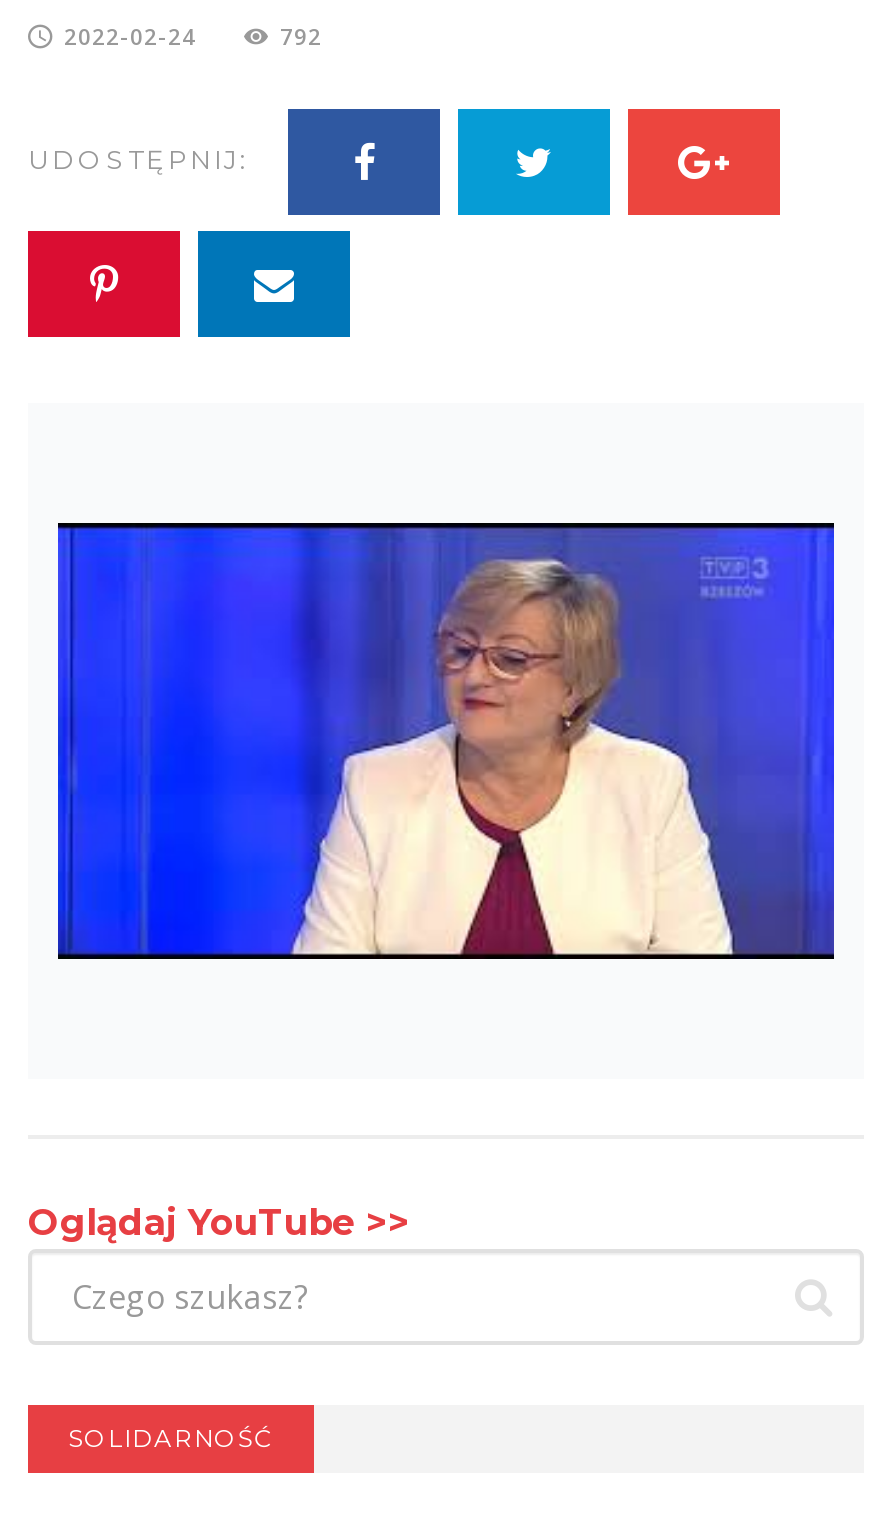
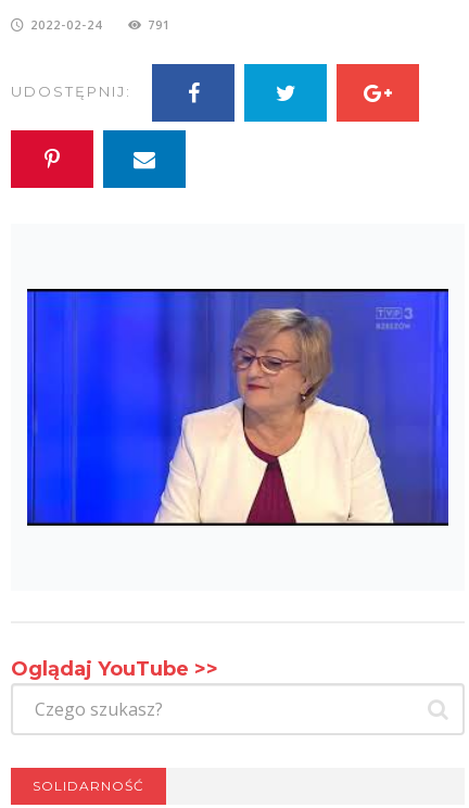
[280,21,322,51] 792 -> [148,16,170,33] 791

